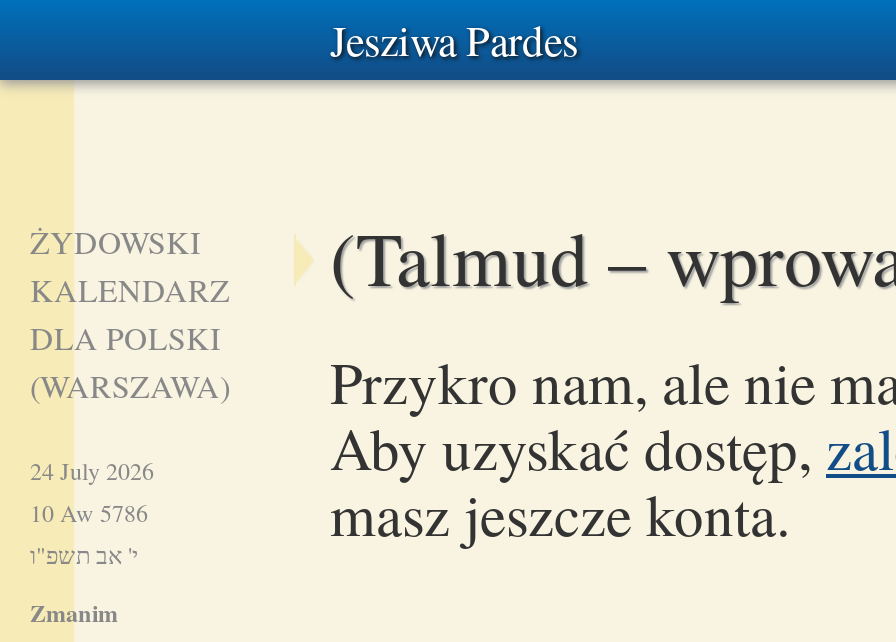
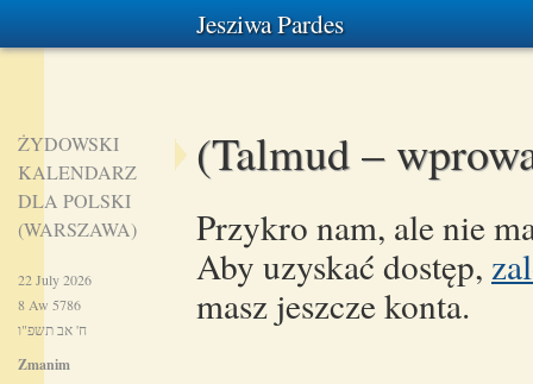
[30,454,154,486] 24 July 2026 -> [18,270,92,289] 22 July 2026
[30,496,148,528] 10 Aw 5786 -> [18,295,81,314] 8 Aw 5786
[30,538,138,570] י' אב תשפ"ו -> [18,320,87,339] ח' אב תשפ"ו

